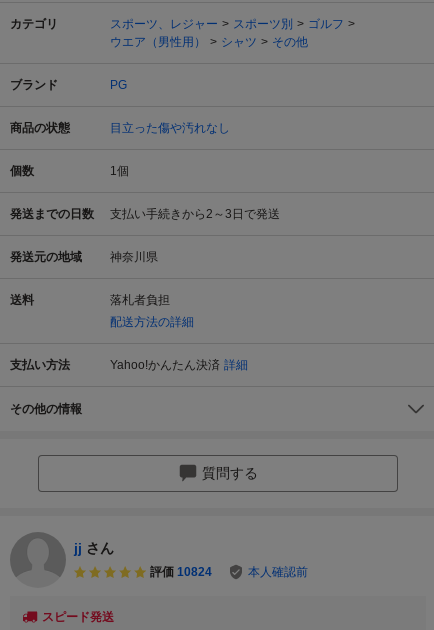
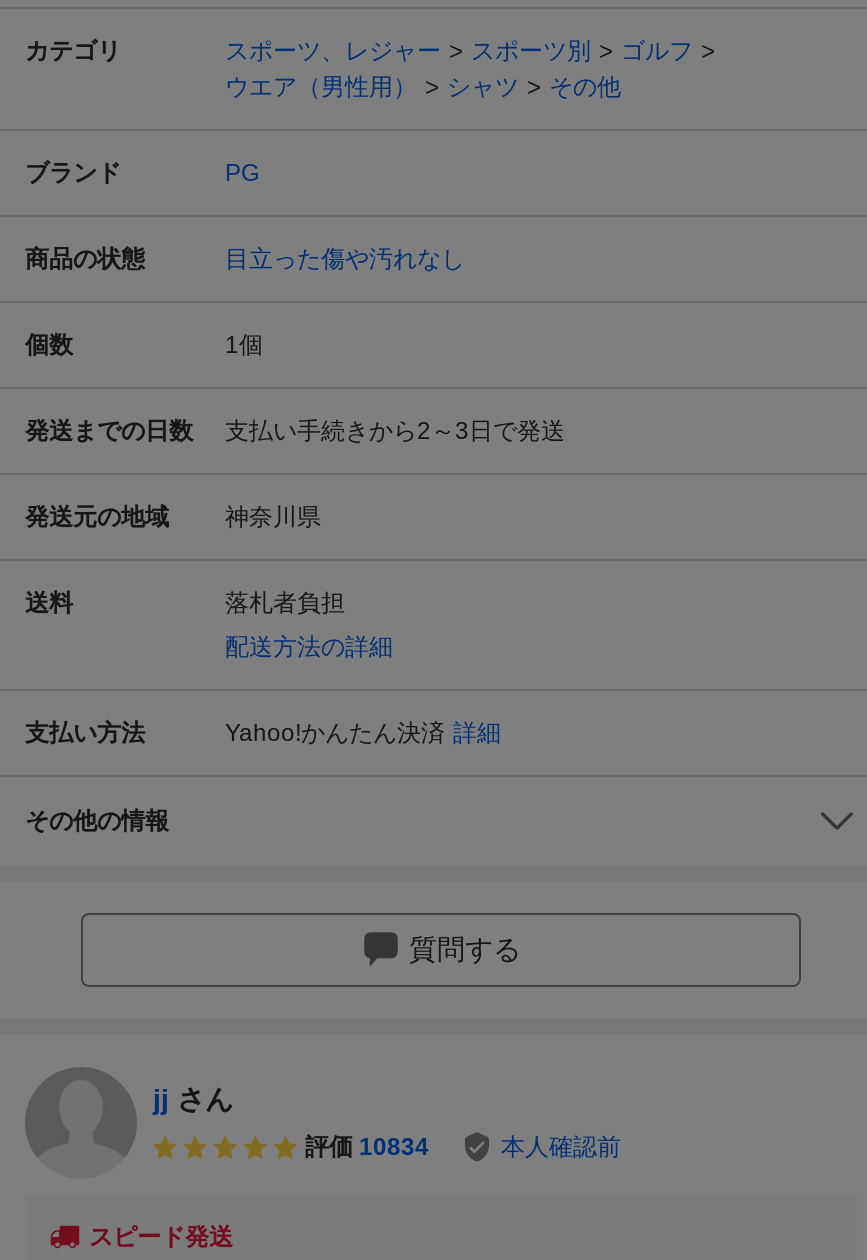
[150,565,212,579] 評価 10824 -> [305,1134,429,1162] 評価 10834

